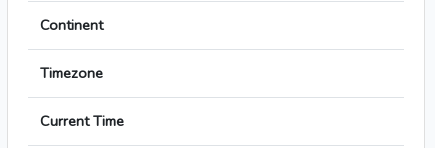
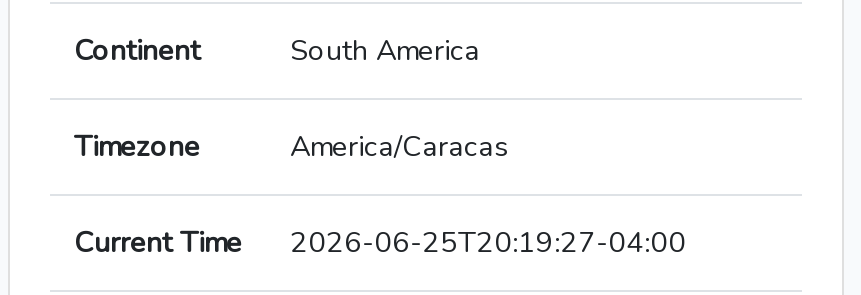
none -> [290,30,480,70] South America
none -> [290,126,508,166] America/Caracas
none -> [290,222,686,262] 2026-06-25T20:19:27-04:00

